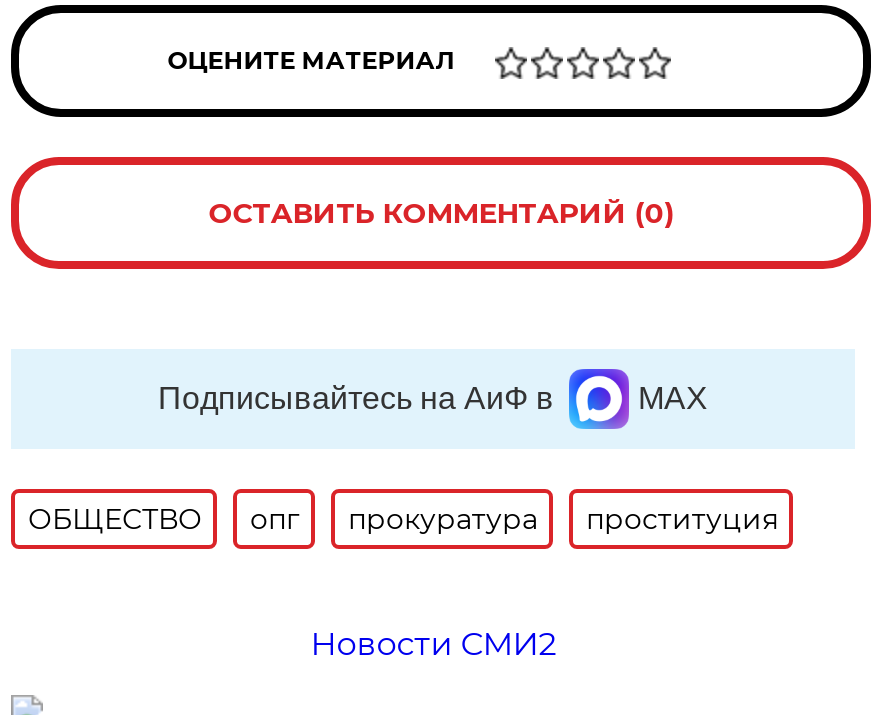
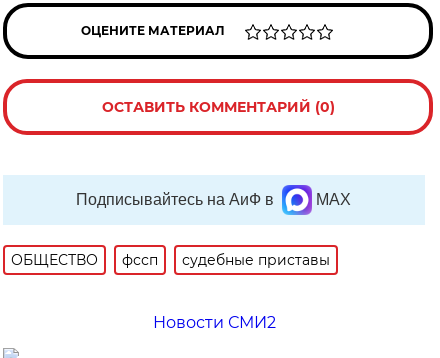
[250,501,778,537] опг | прокуратура | проституция -> [122,251,330,269] фссп | судебные приставы

